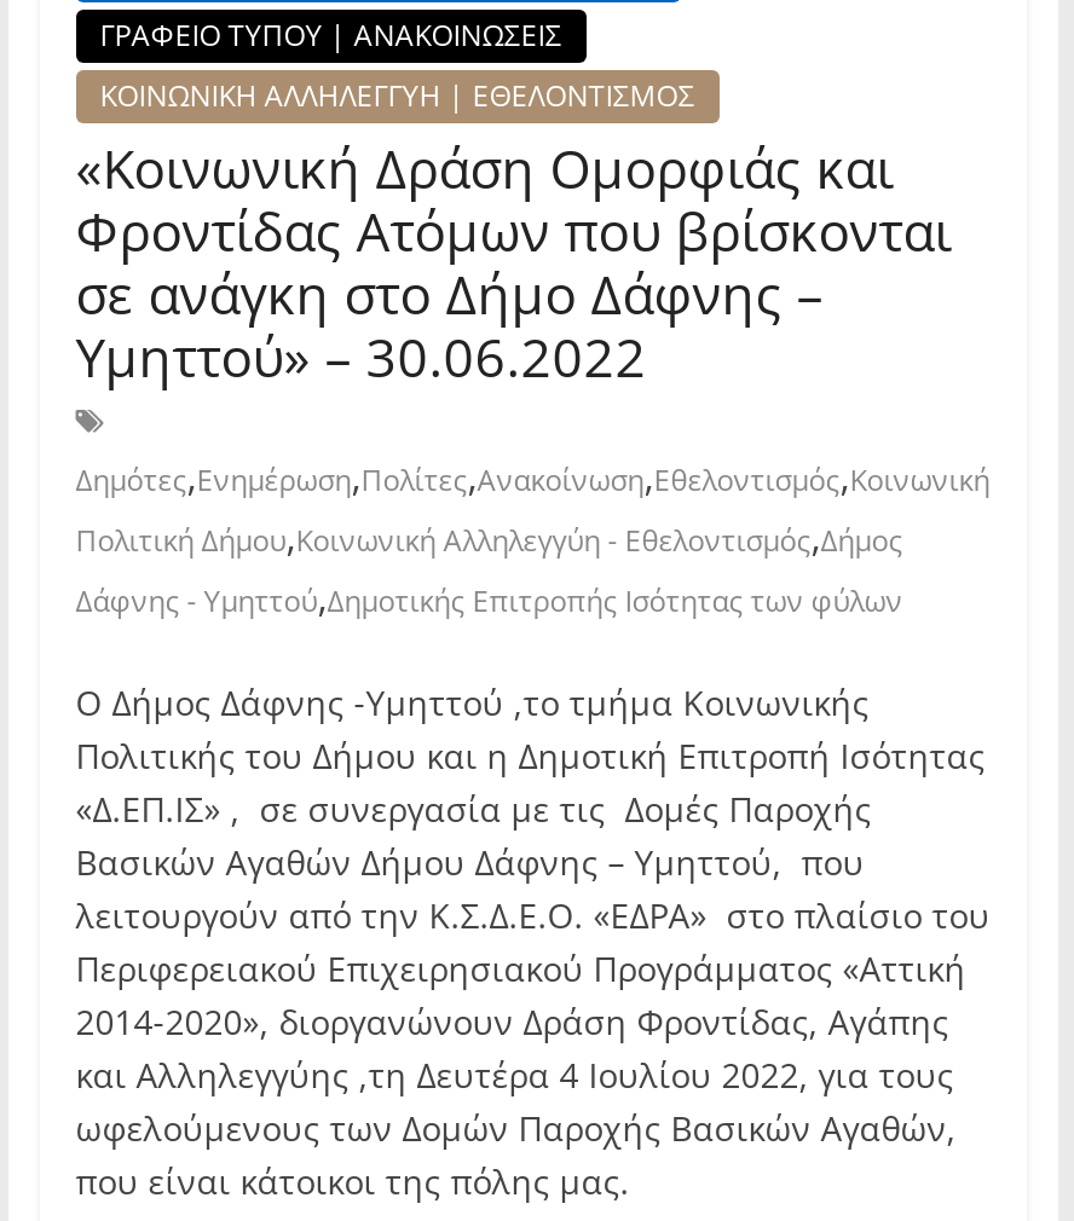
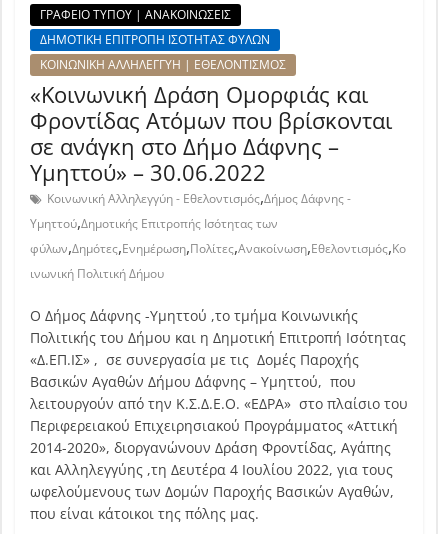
none -> [40,31,270,48] ΔΗΜΟΤΙΚΗ ΕΠΙΤΡΟΠΗ ΙΣΟΤΗΤΑΣ ΦΥΛΩΝ
[76,449,990,623] Δημότες,Ενημέρωση,Πολίτες,Ανακοίνωση,Εθελοντισμός,Κοινωνική | Πολιτική Δήμου,Κοινωνική Αλληλεγγύη - Εθελοντισμός,Δήμος | Δάφνης - Υμηττού,Δημοτικής Επιτροπής Ισότητας των φύλων -> [30,186,406,282] Κοινωνική Αλληλεγγύη - Εθελοντισμός,Δήμος Δάφνης - | Υμηττού,Δημοτικής Επιτροπής Ισότητας των | φύλων,Δημότες,Ενημέρωση,Πολίτες,Ανακοίνωση,Εθελοντισμός,Κο | ινωνική Πολιτική Δήμου

